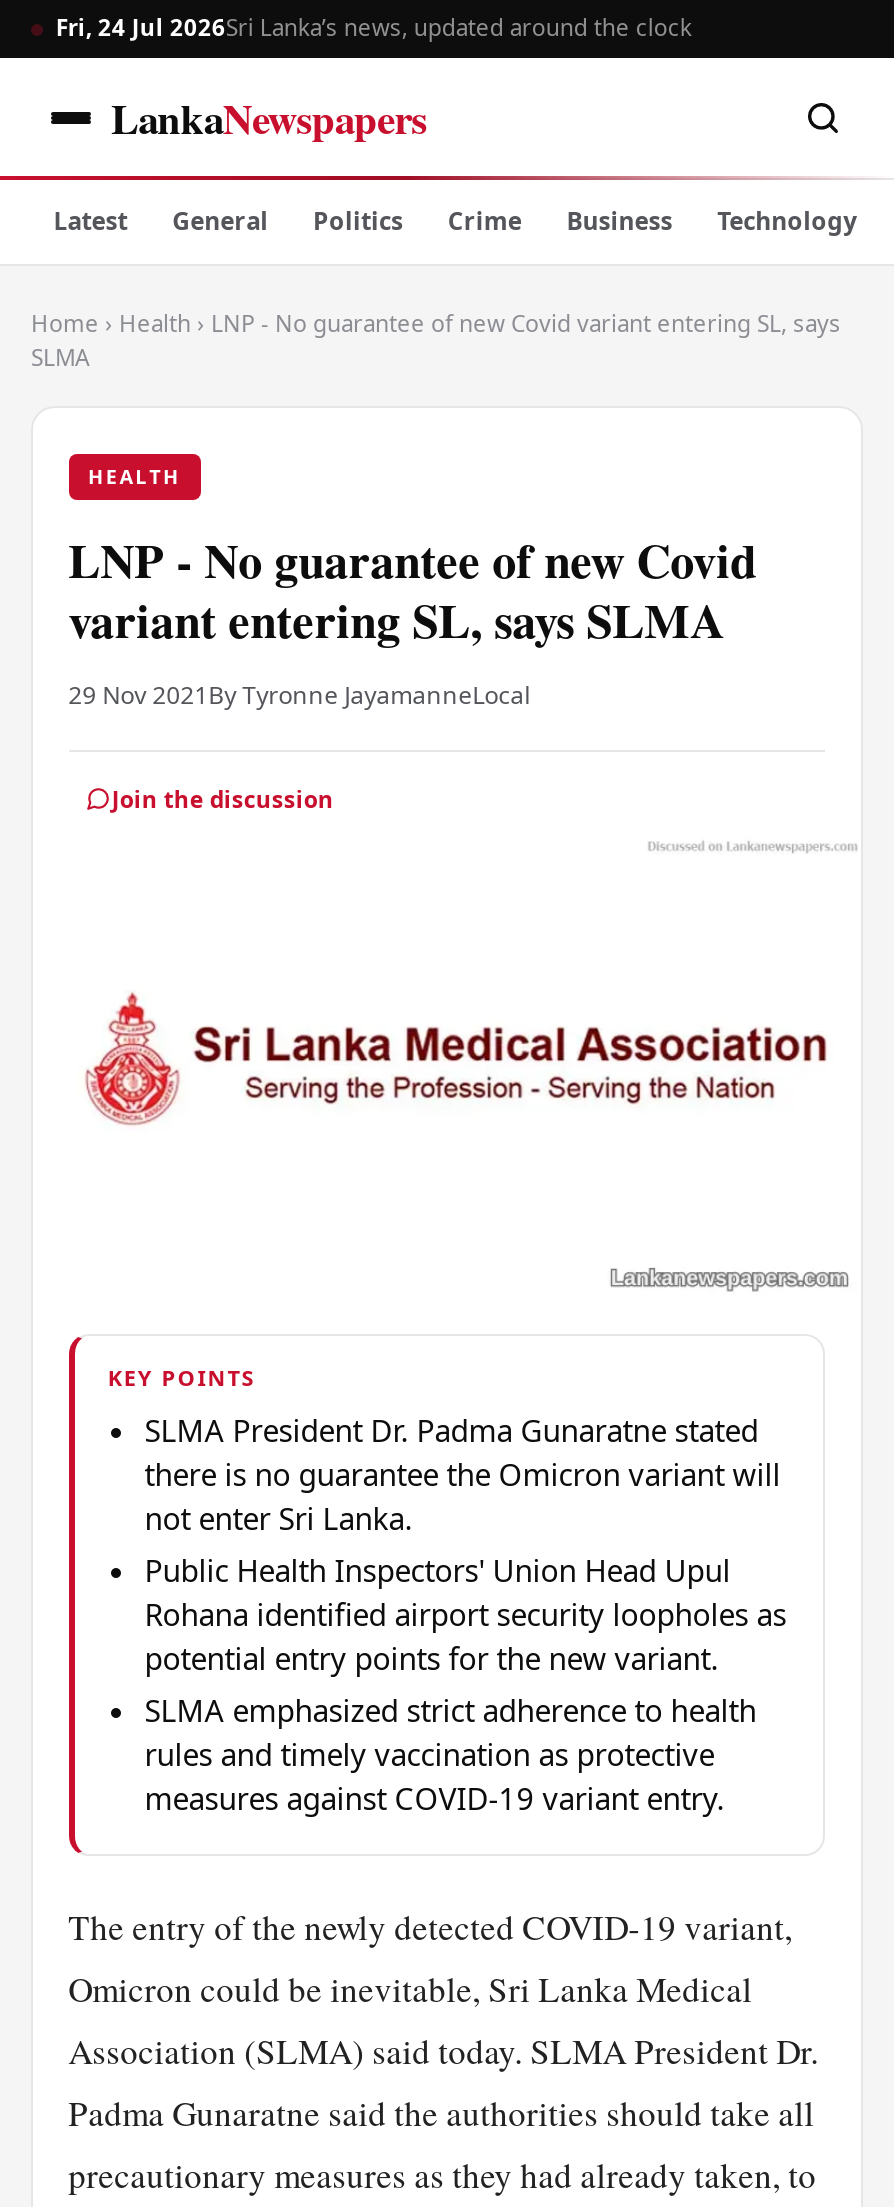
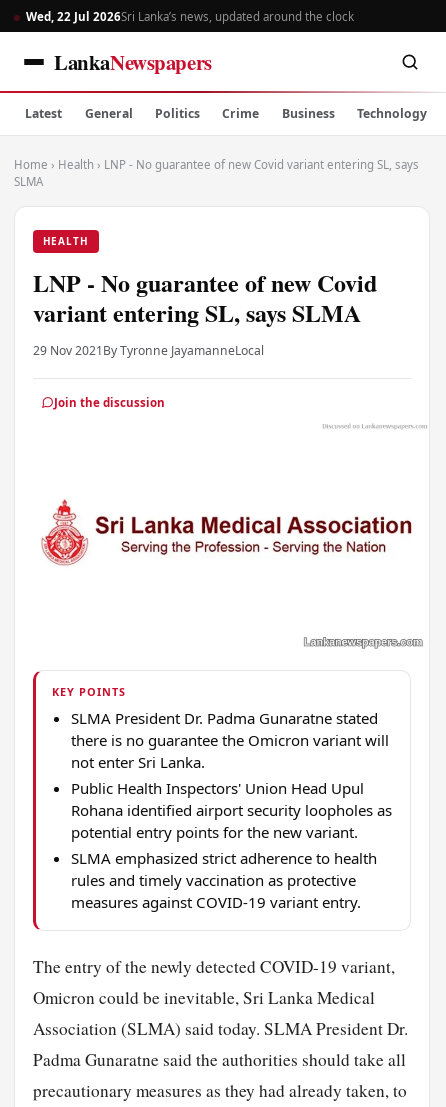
[56,11,692,41] Fri, 24 Jul 2026Sri Lanka’s news, updated around the clock -> [26,8,354,23] Wed, 22 Jul 2026Sri Lanka’s news, updated around the clock

